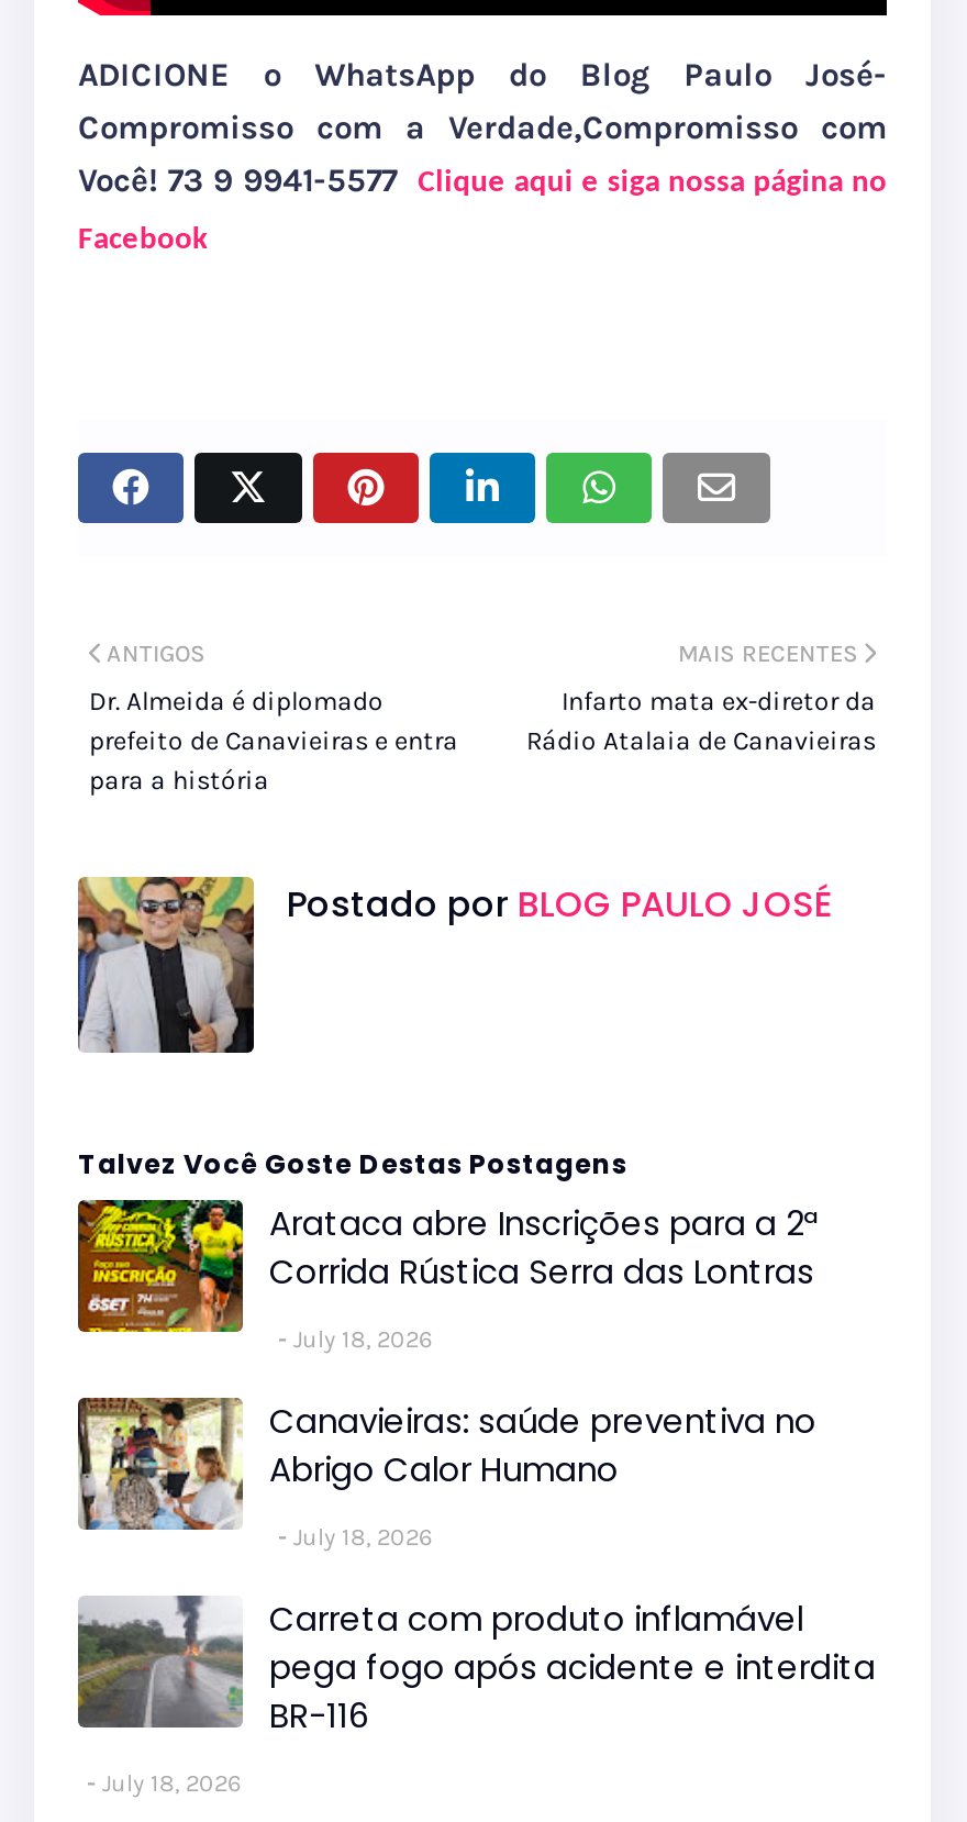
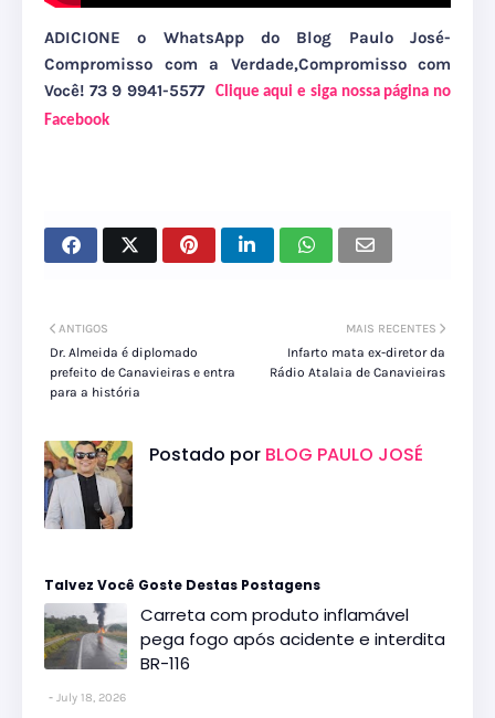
[76,1198,819,1552] [image] | Arataca abre Inscrições para a 2ª | Corrida Rústica Serra das Lontras | July 18, 2026 | Canavieiras: saúde preventiva no | Abrigo Calor Humano | July 18, 2026 -> none
[76,1396,241,1532] [image] -> none

